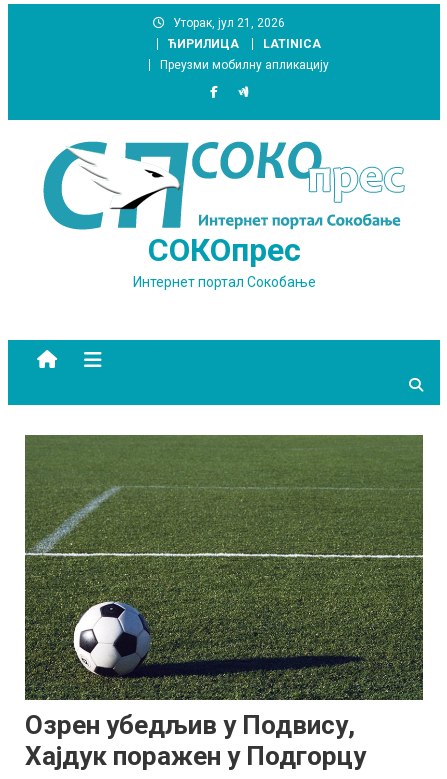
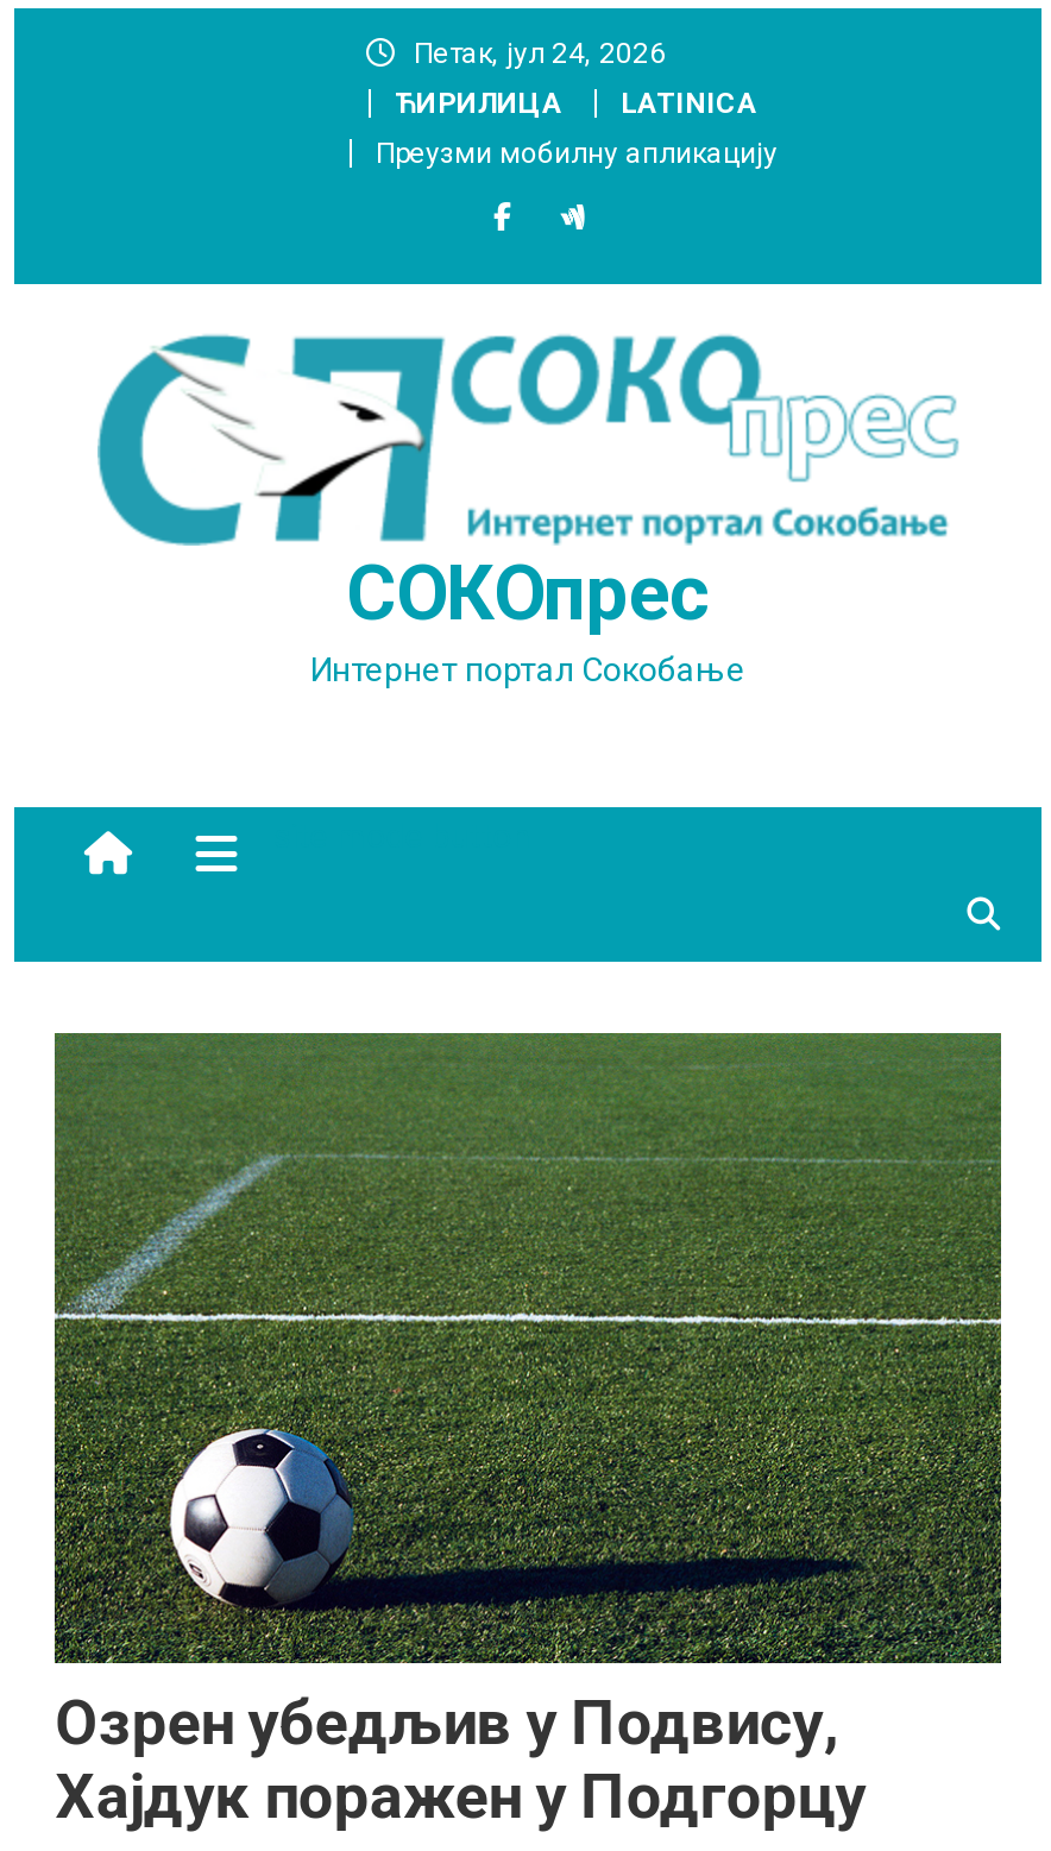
[173,16,285,30] Уторак, јул 21, 2026 -> [414,37,666,70] Петак, јул 24, 2026

